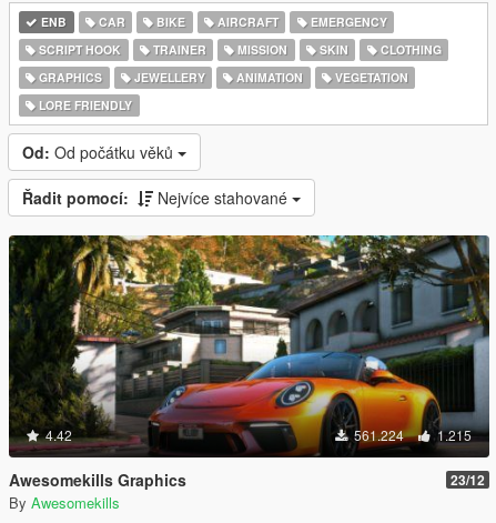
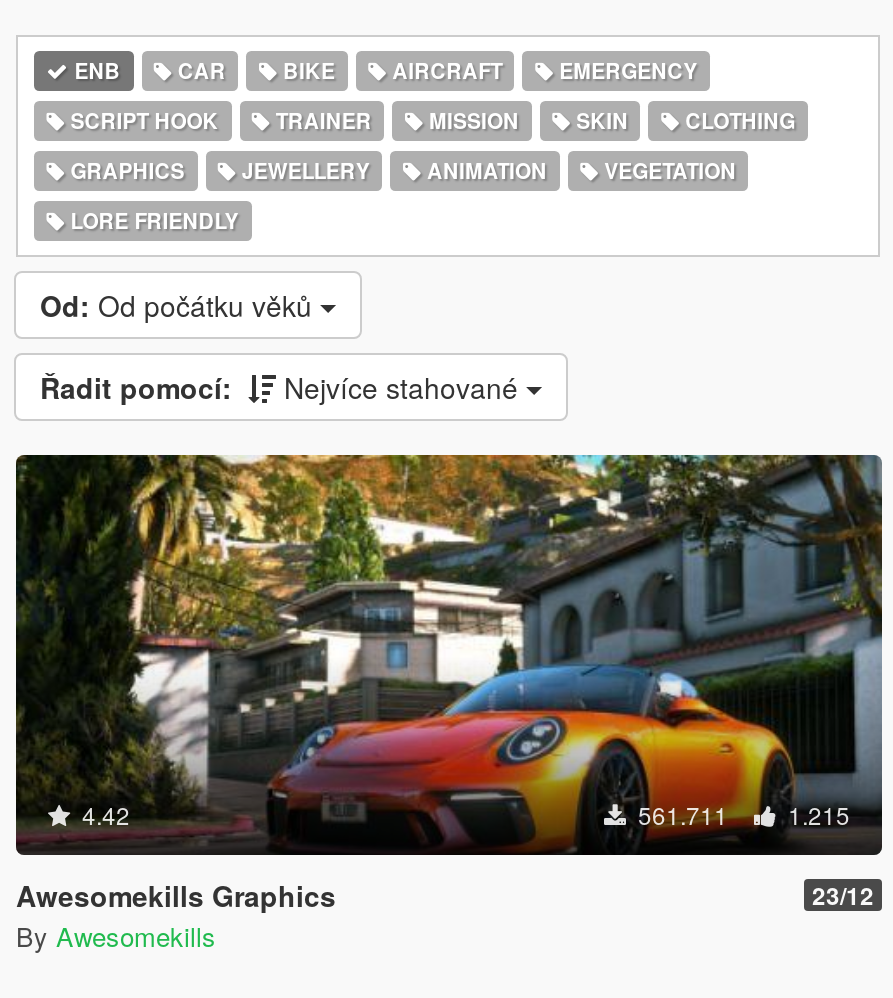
[351,425,472,444] 561.224 1.215 -> [632,797,850,831] 561.711 1.215

